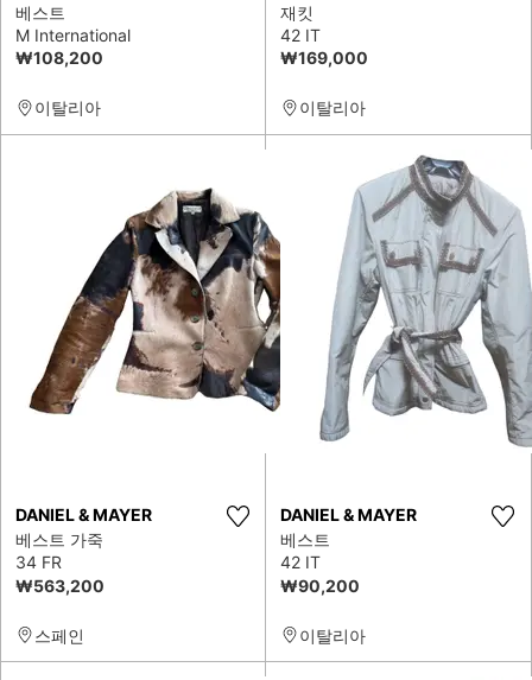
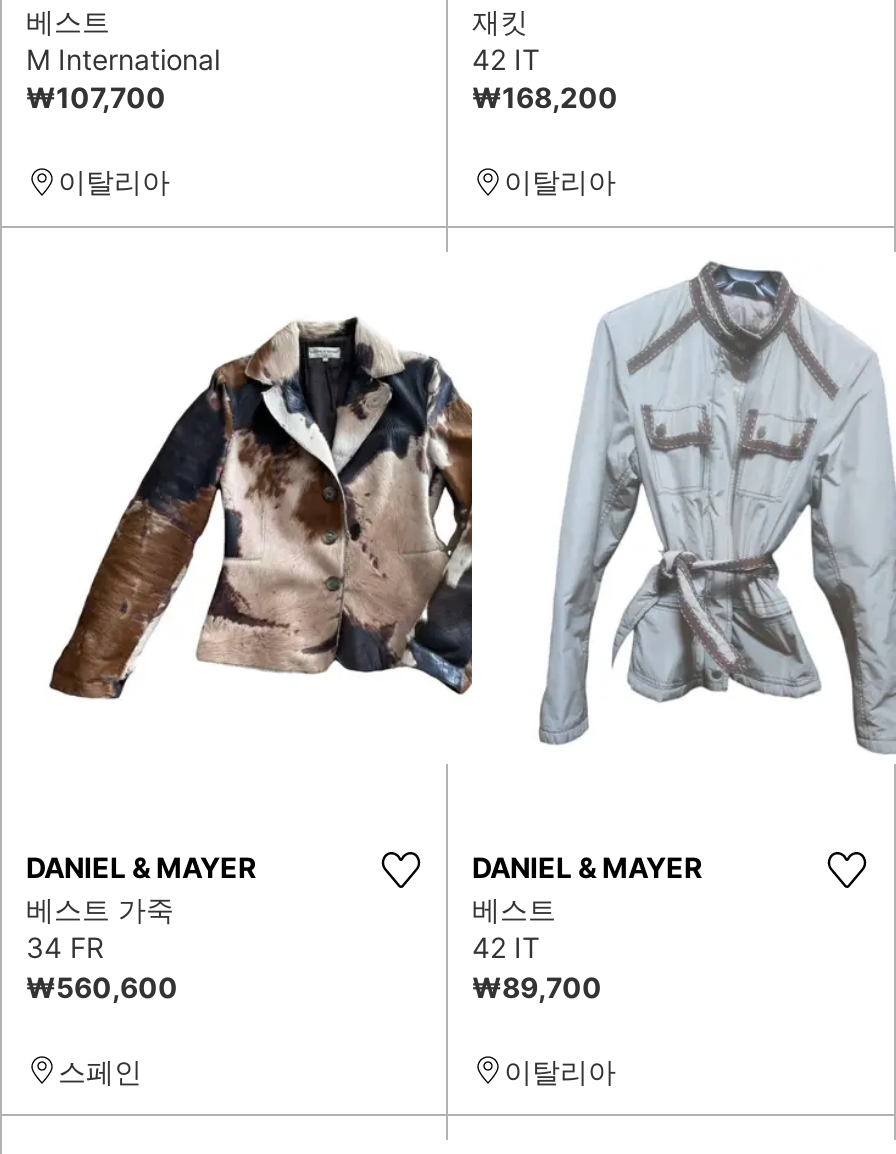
[15,48,103,68] ₩108,200 -> [26,81,166,115] ₩107,700
[280,48,368,68] ₩169,000 -> [472,81,618,115] ₩168,200
[15,575,104,595] ₩563,200 -> [26,969,178,1003] ₩560,600
[280,575,360,595] ₩90,200 -> [472,969,602,1003] ₩89,700

